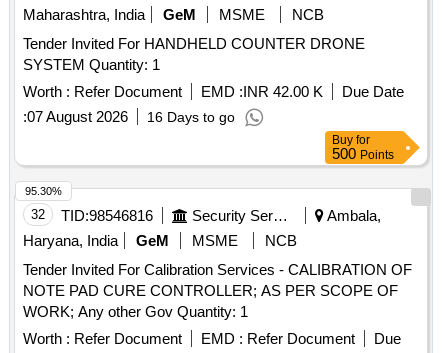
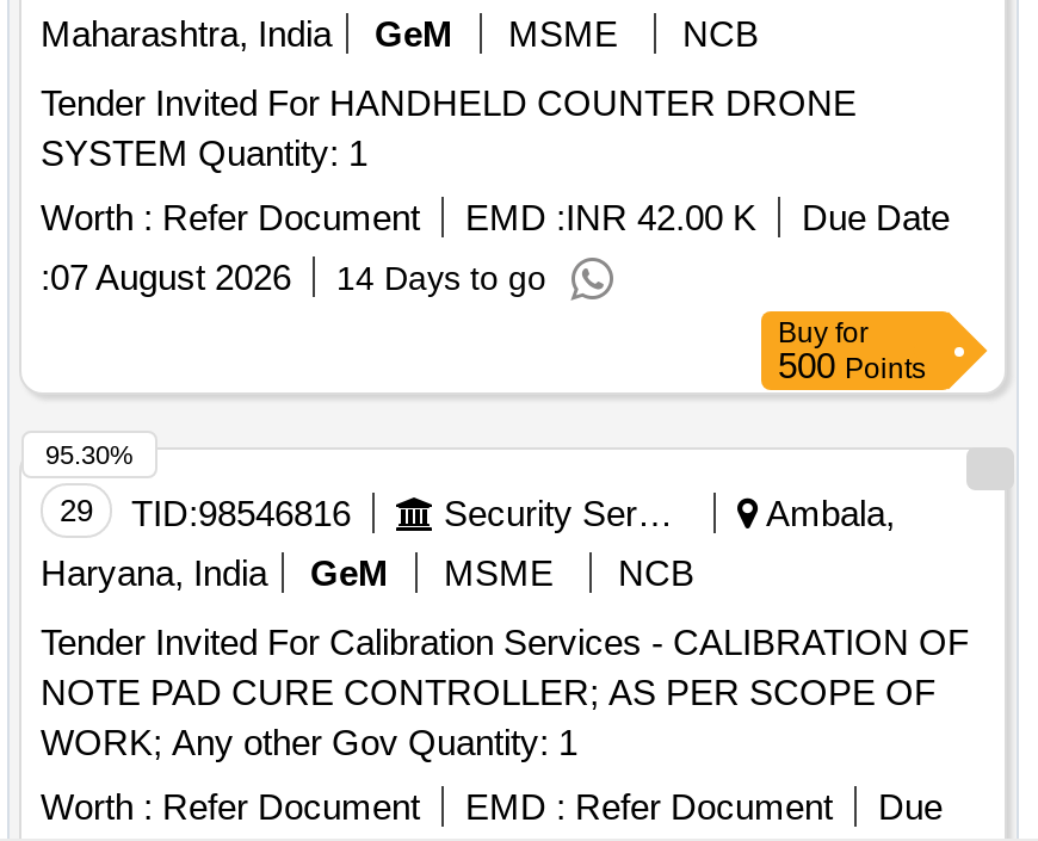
[23,108,235,125] :07 August 2026 16 Days to go -> [41,257,546,298] :07 August 2026 14 Days to go
[31,207,153,224] 32 TID:98546816 -> [60,493,351,534] 29 TID:98546816

